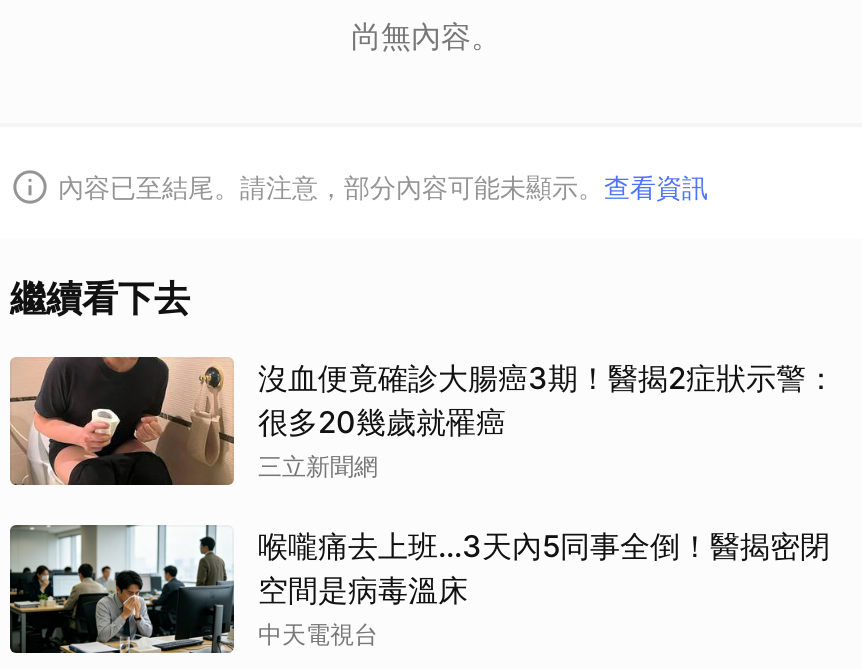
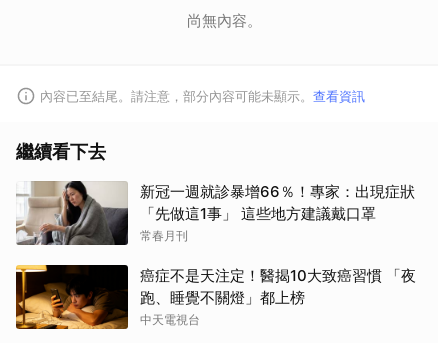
[8,355,836,487] [image] | 沒血便竟確診大腸癌3期！醫揭2症狀示警： | 很多20幾歲就罹癌 | 三立新聞網 -> [16,180,415,246] [image] | 新冠一週就診暴增66％！專家：出現症狀 | 「先做這1事」 這些地方建議戴口罩 | 常春月刊
[8,523,830,655] [image] | 喉嚨痛去上班…3天內5同事全倒！醫揭密閉 | 空間是病毒溫床 -> [15,264,416,330] [image] | 癌症不是天注定！醫揭10大致癌習慣 「夜 | 跑、睡覺不關燈」都上榜

